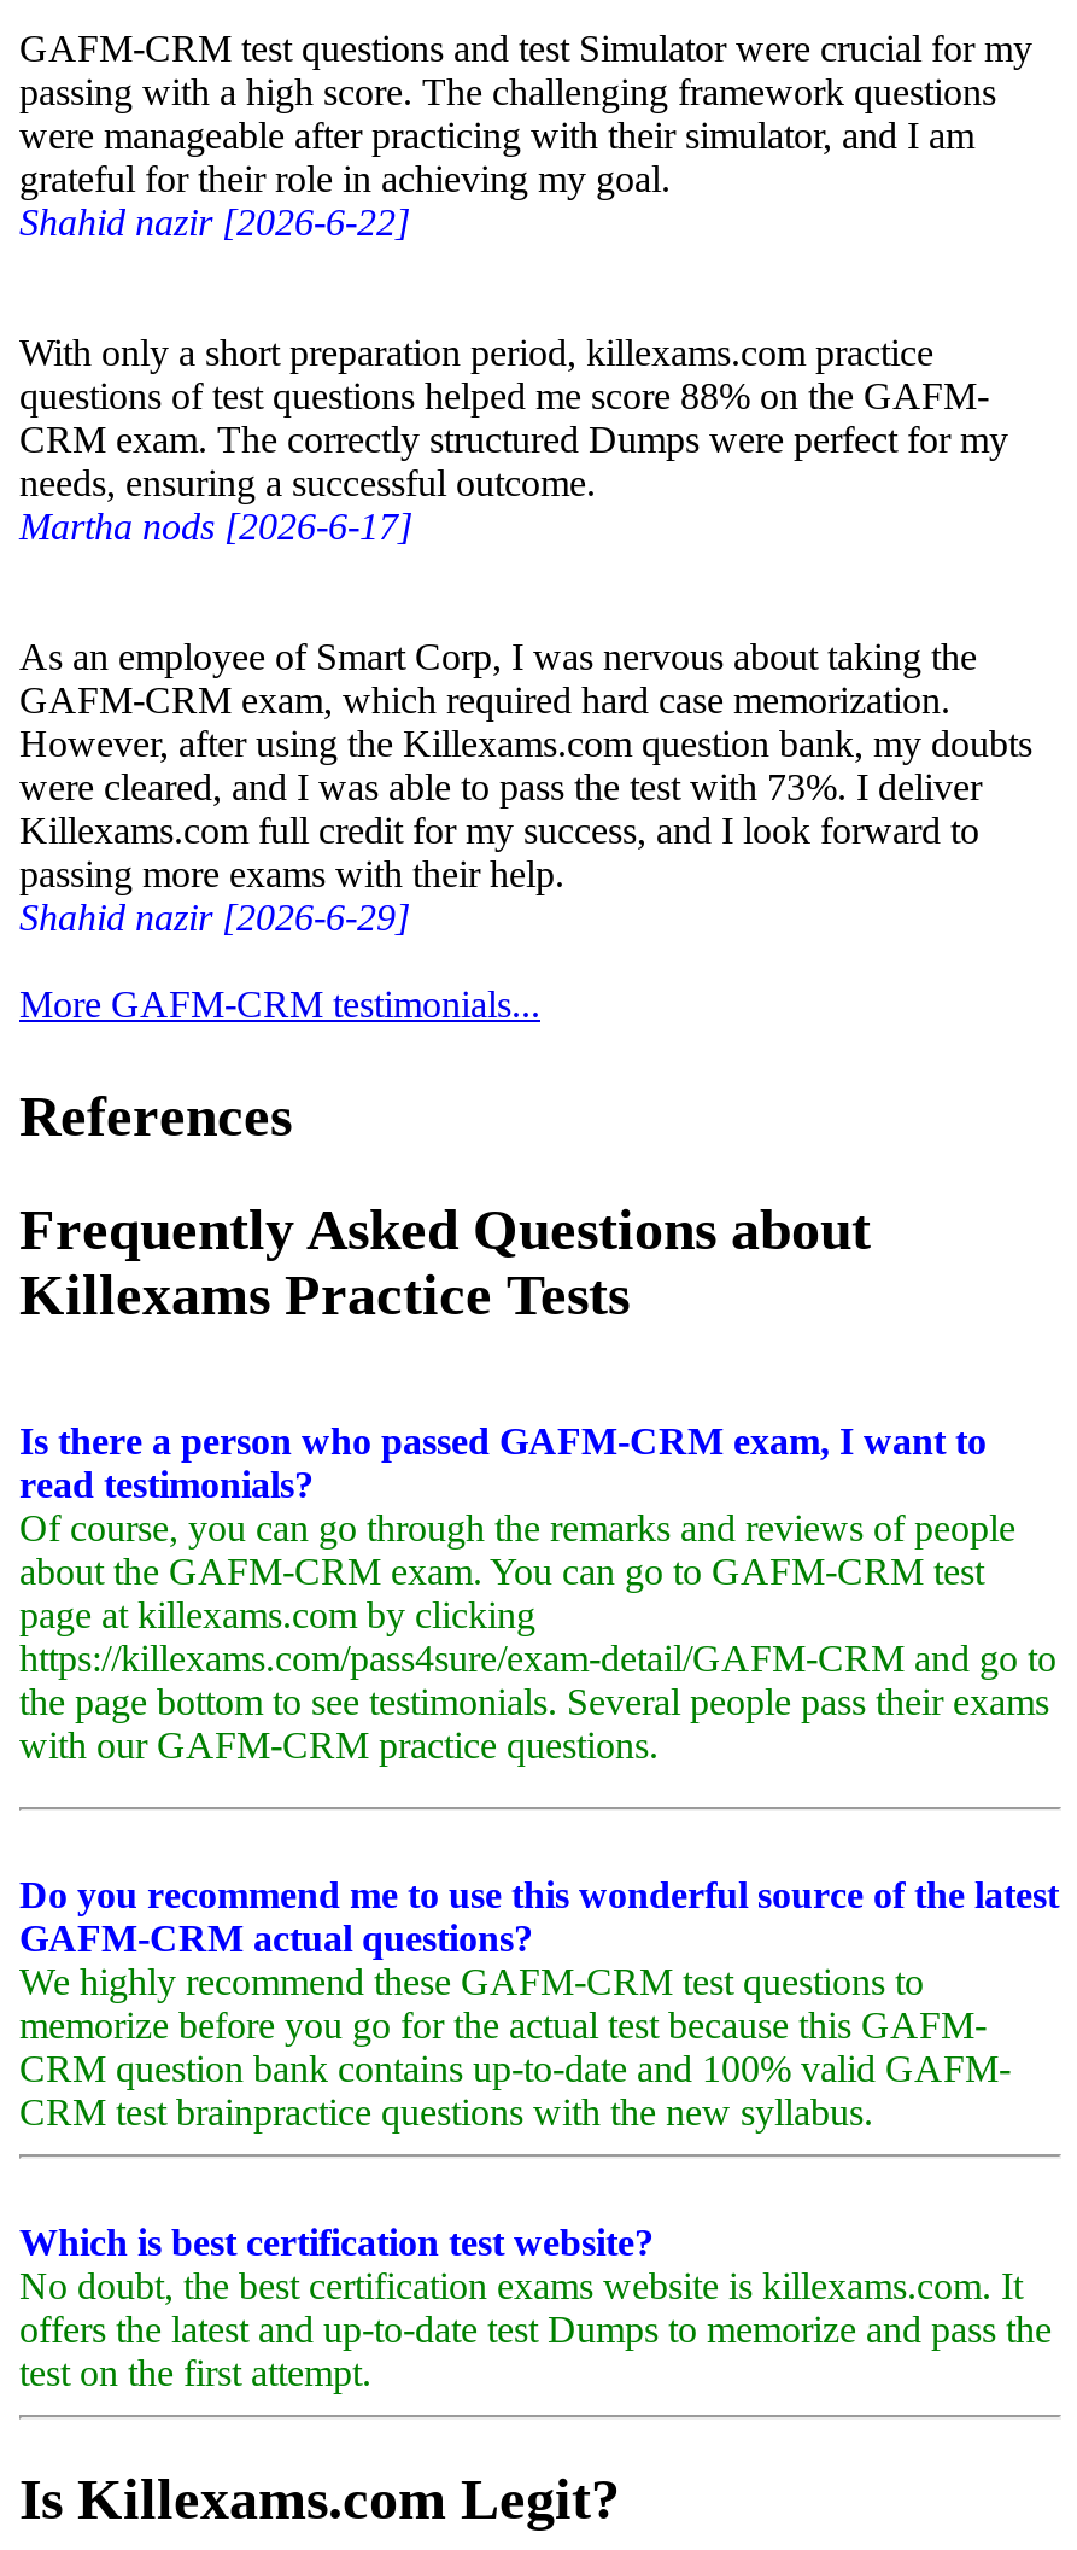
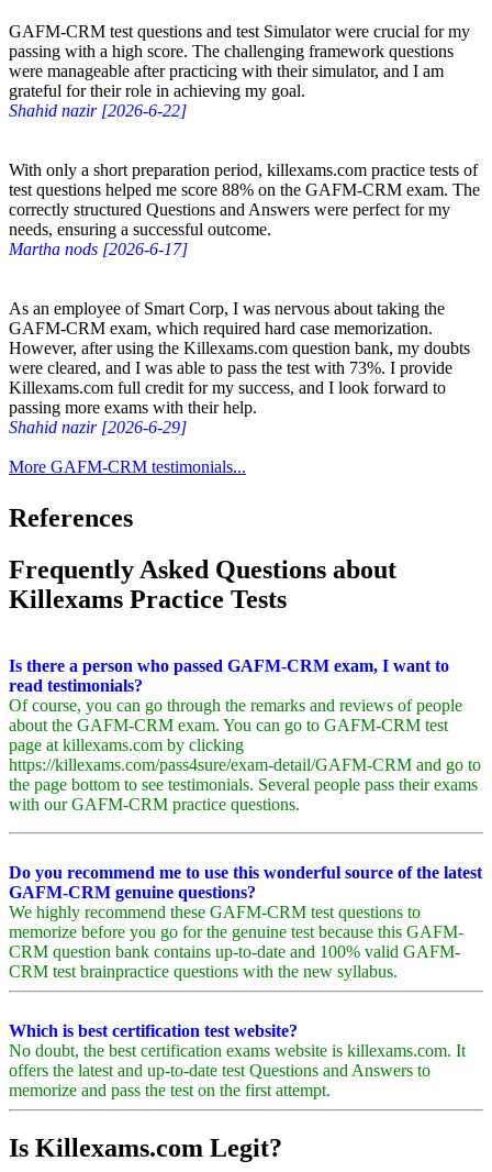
[19,333,1008,461] With only a short preparation period, killexams.com practice | questions of test questions helped me score 88% on the GAFM- | CRM exam. The correctly structured Dumps were perfect for my -> [9,161,480,219] With only a short preparation period, killexams.com practice tests of | test questions helped me score 88% on the GAFM-CRM exam. The | correctly structured Questions and Answers were perfect for my
[19,768,982,809] were cleared, and I was able to pass the test with 73%. I deliver -> [9,359,452,378] were cleared, and I was able to pass the test with 73%. I provide
[19,1918,533,1959] GAFM-CRM actual questions? -> [9,883,256,902] GAFM-CRM genuine questions?
[19,2005,987,2046] memorize before you go for the actual test because this GAFM- -> [9,923,463,941] memorize before you go for the genuine test because this GAFM-
[19,2309,1052,2394] offers the latest and up-to-date test Dumps to memorize and pass the | test on the first attempt. -> [9,1061,431,1100] offers the latest and up-to-date test Questions and Answers to | memorize and pass the test on the first attempt.

